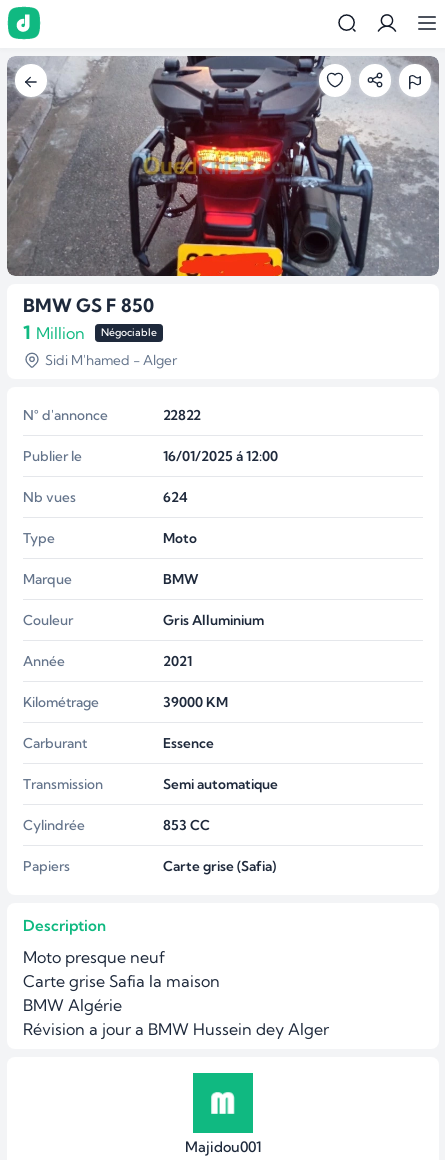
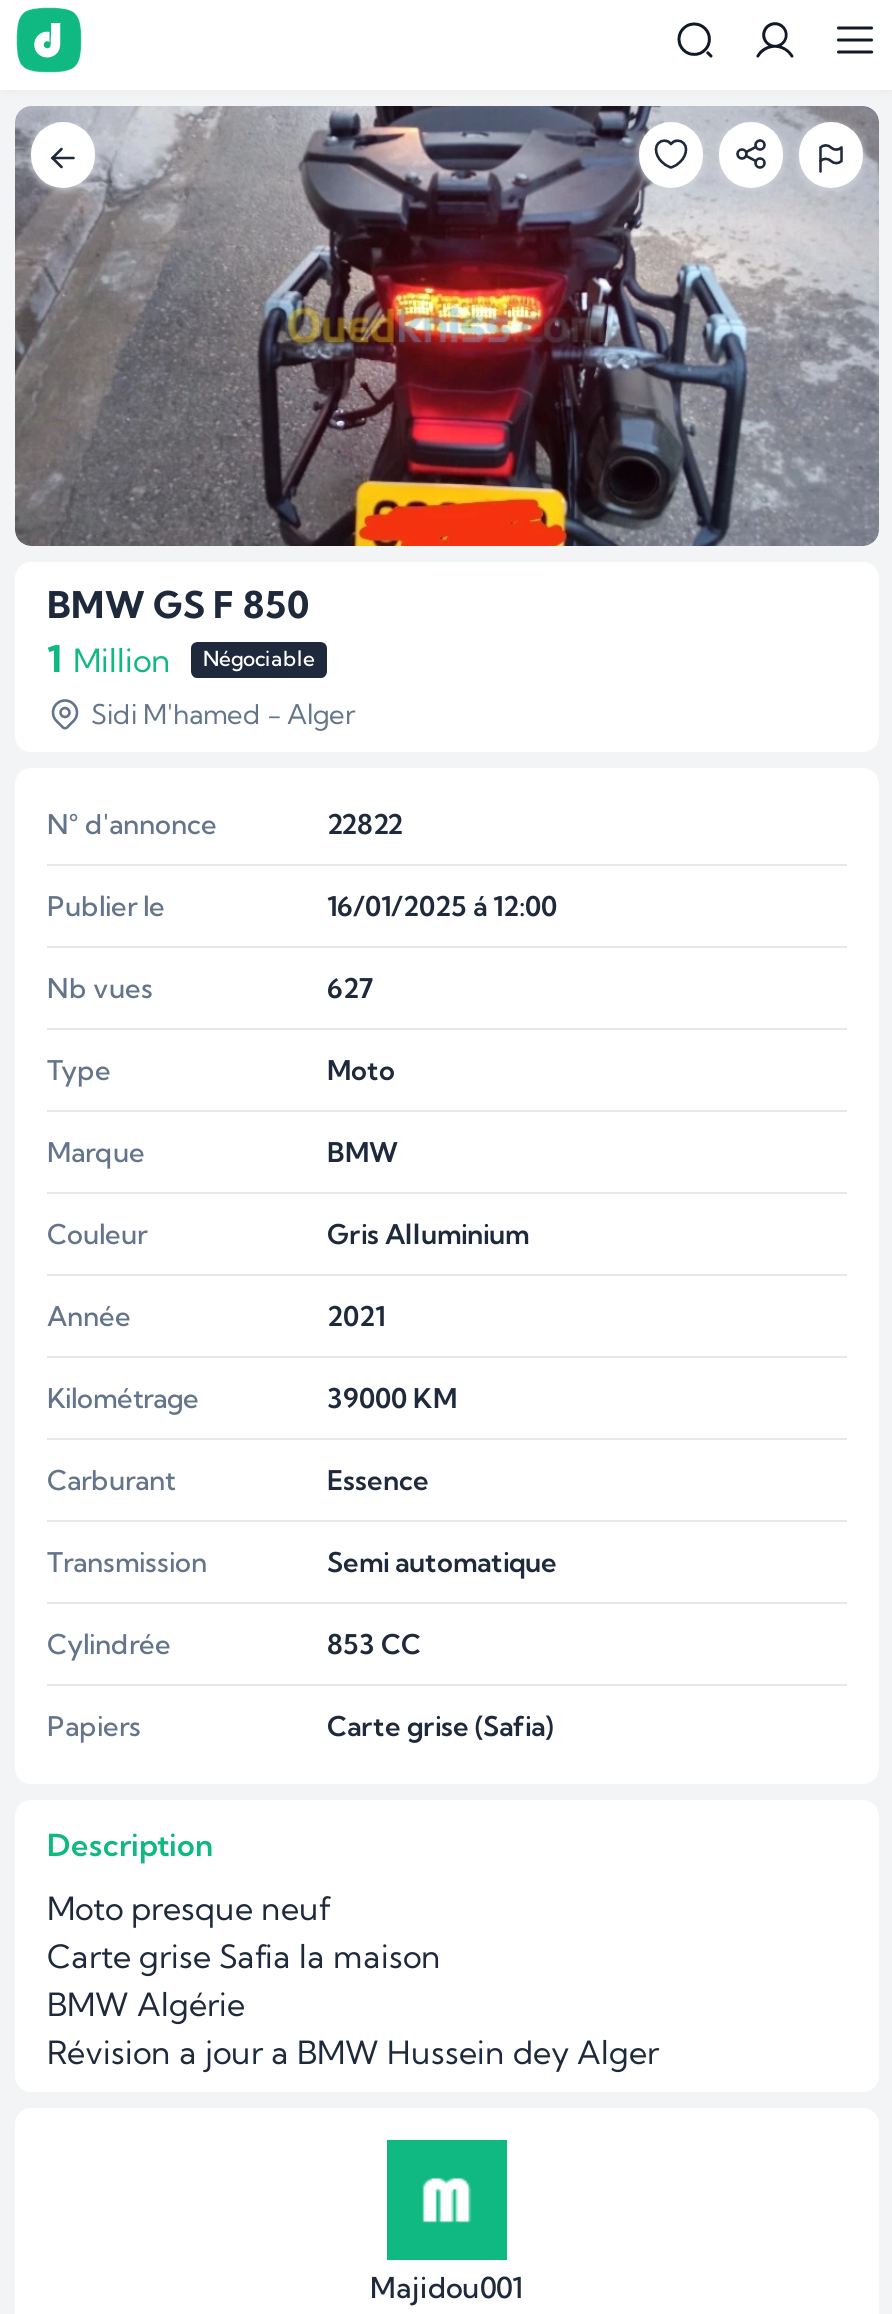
[163,489,188,505] 624 -> [327,971,373,1003] 627

